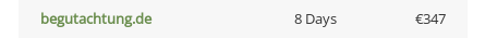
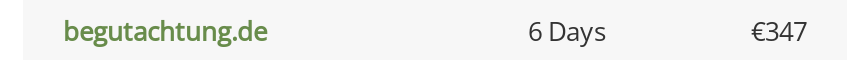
[294,9,336,28] 8 Days -> [528,13,606,49] 6 Days

